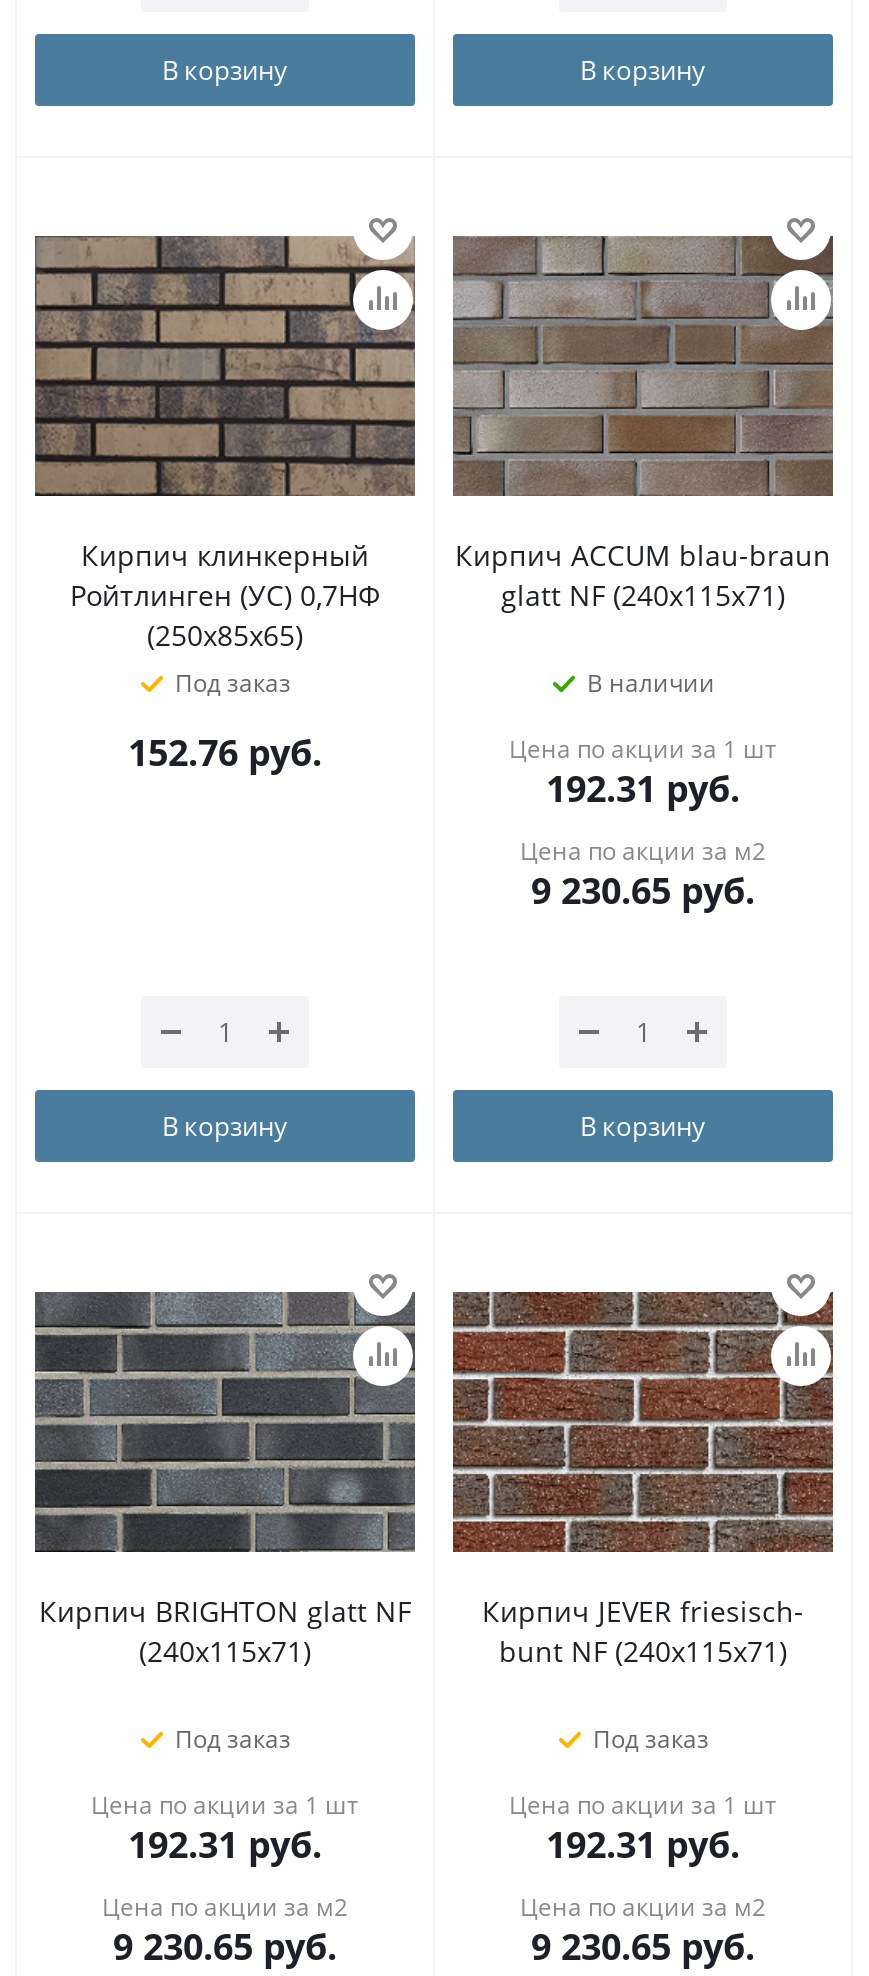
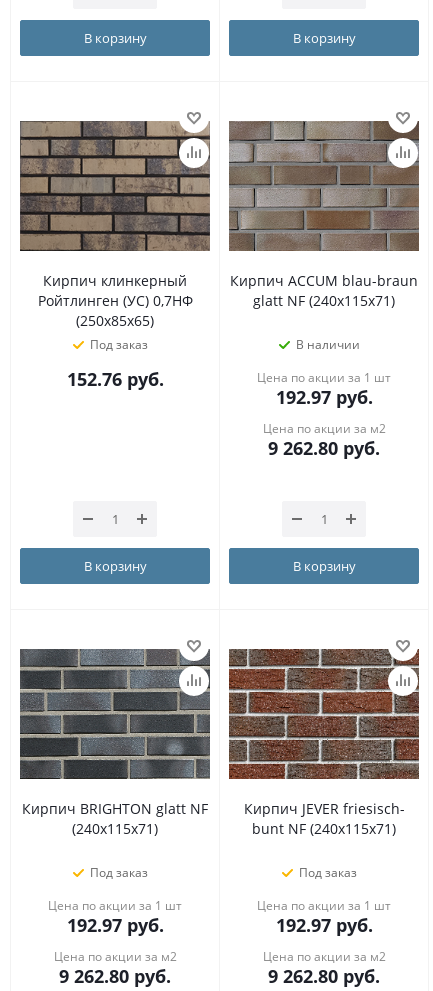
[546,764,740,812] 192.31 руб. -> [275,385,372,409] 192.97 руб.
[531,866,755,914] 9 230.65 руб. -> [268,436,380,460] 9 262.80 руб.
[128,1820,322,1868] 192.31 руб. -> [66,913,163,937] 192.97 руб.
[546,1820,740,1868] 192.31 руб. -> [275,913,372,937] 192.97 руб.
[113,1922,337,1970] 9 230.65 руб. -> [59,964,171,988] 9 262.80 руб.
[531,1922,755,1970] 9 230.65 руб. -> [268,964,380,988] 9 262.80 руб.

